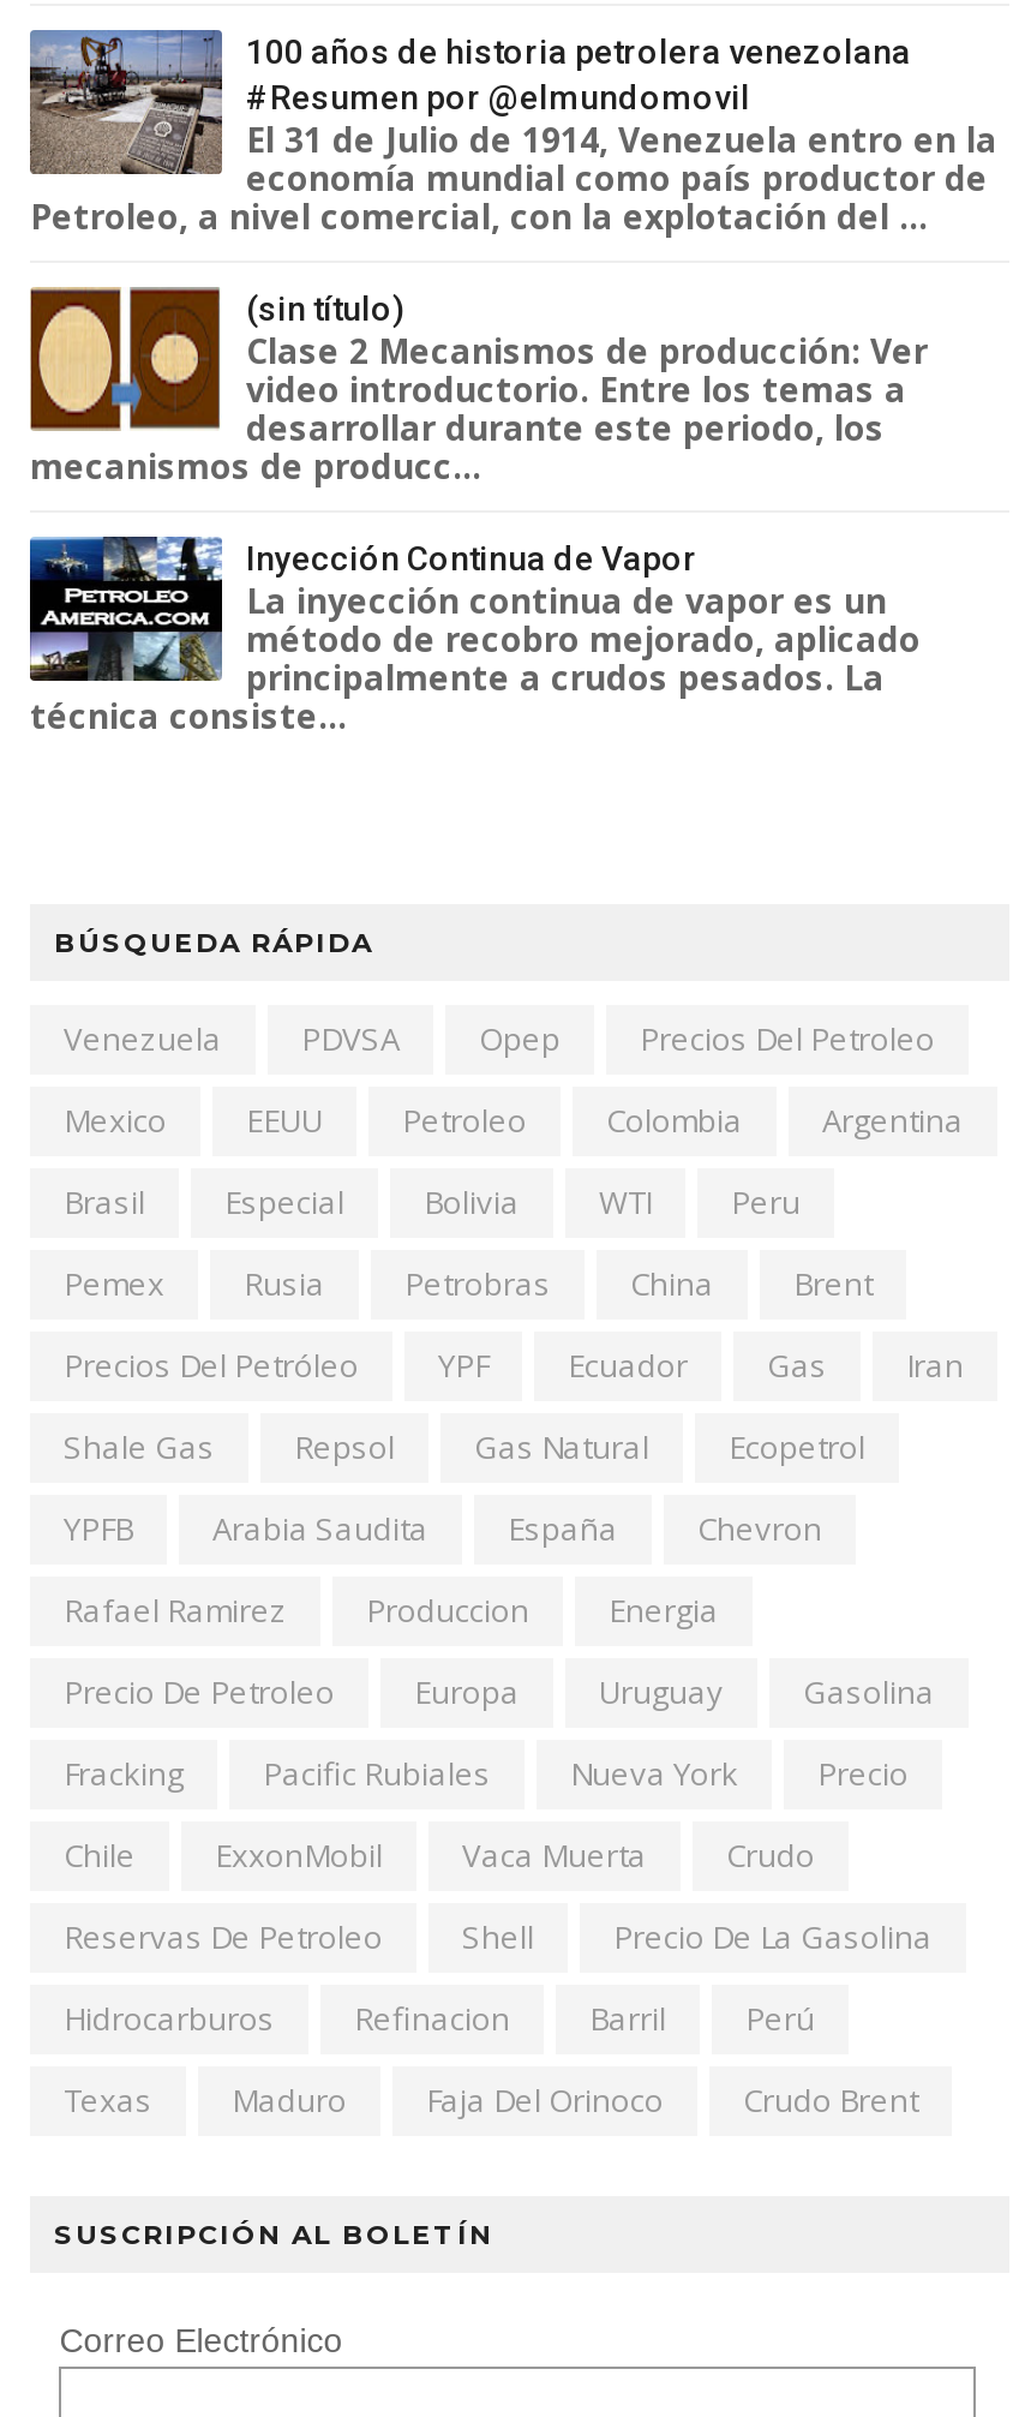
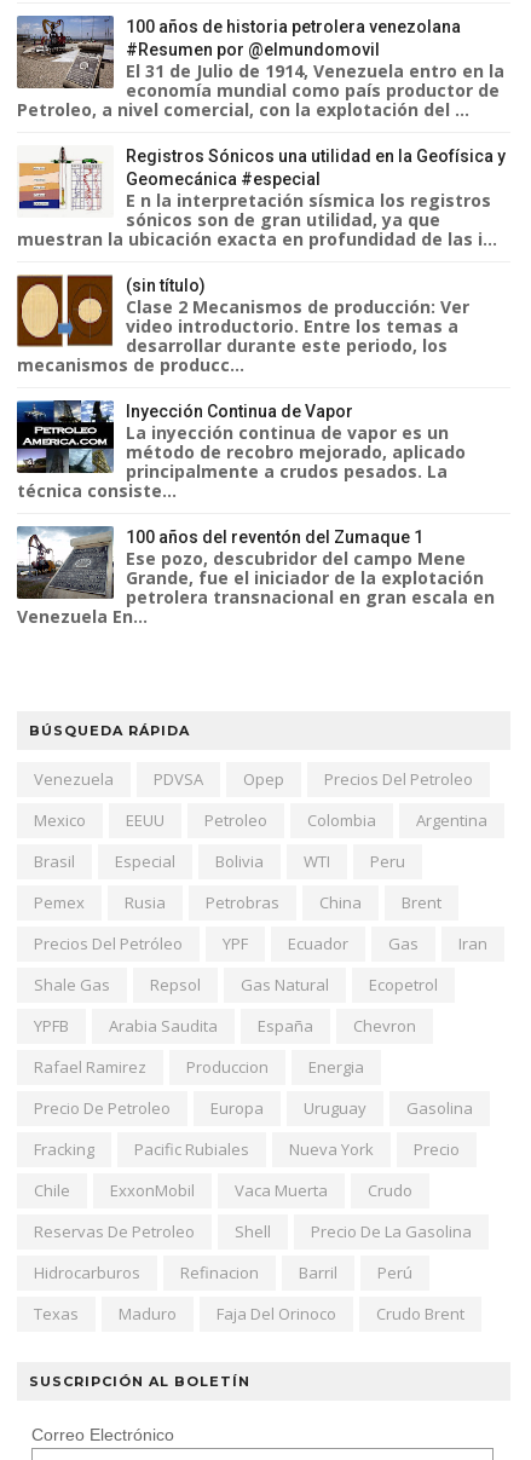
none -> [17,145,506,250] [image] | Registros Sónicos una utilidad en la Geofísica y | Geomecánica #especial | E n la interpretación sísmica los registros | sónicos son de gran utilidad, ya que | muestran la ubicación exacta en profundidad de las i...
none -> [16,525,495,628] [image] | 100 años del reventón del Zumaque 1 | Ese pozo, descubridor del campo Mene | Grande, fue el iniciador de la explotación | petrolera transnacional en gran escala en | Venezuela En...

